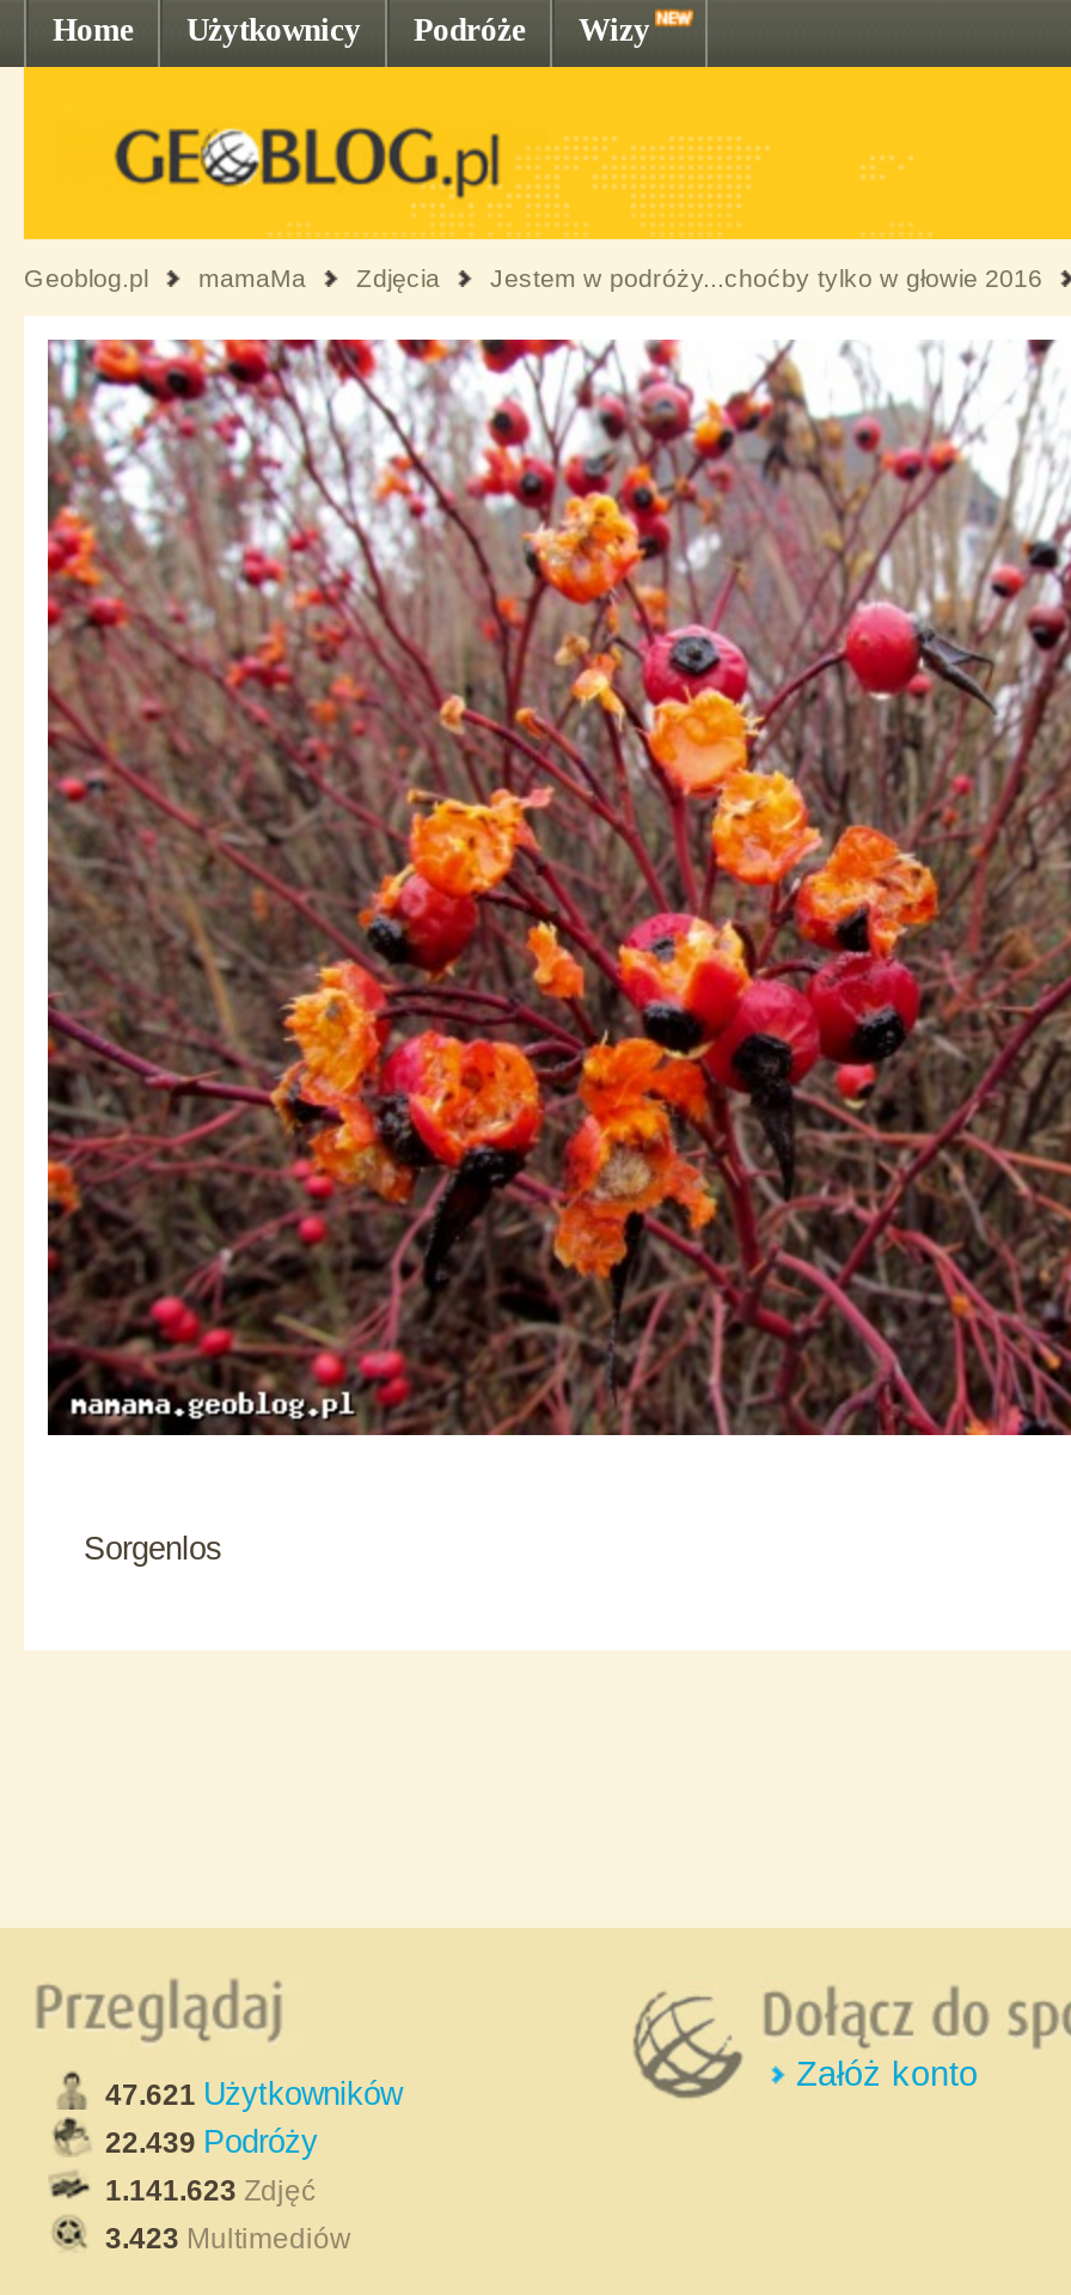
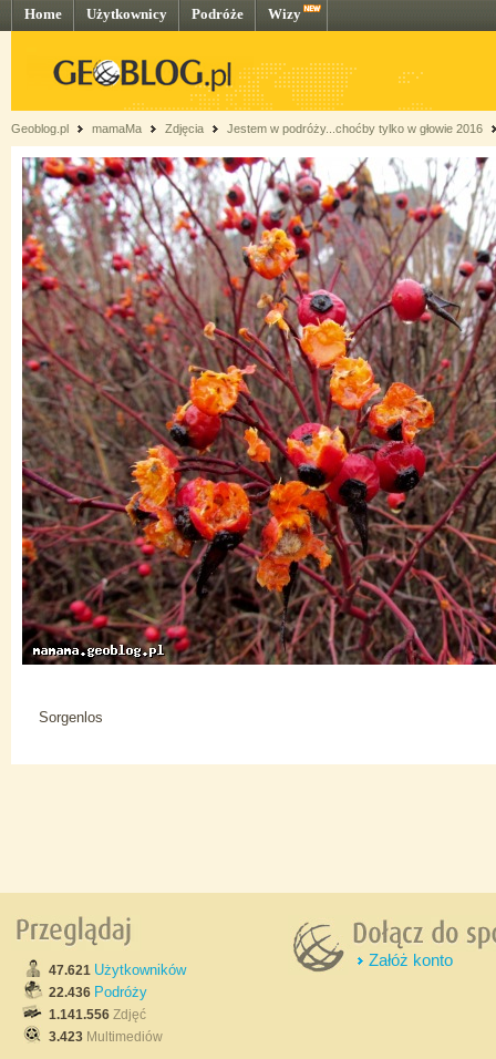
[105,2124,318,2160] 22.439 Podróży -> [49,984,147,1000] 22.436 Podróży
[105,2174,316,2208] 1.141.623 Zdjęć -> [49,1007,146,1022] 1.141.556 Zdjęć

